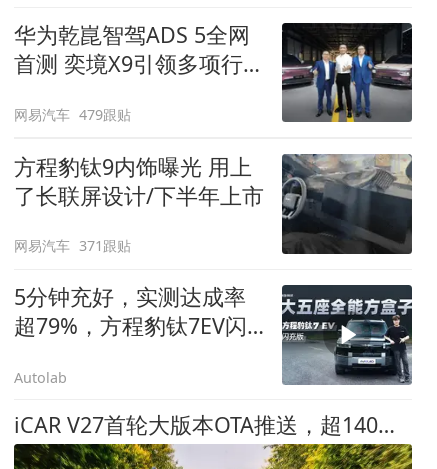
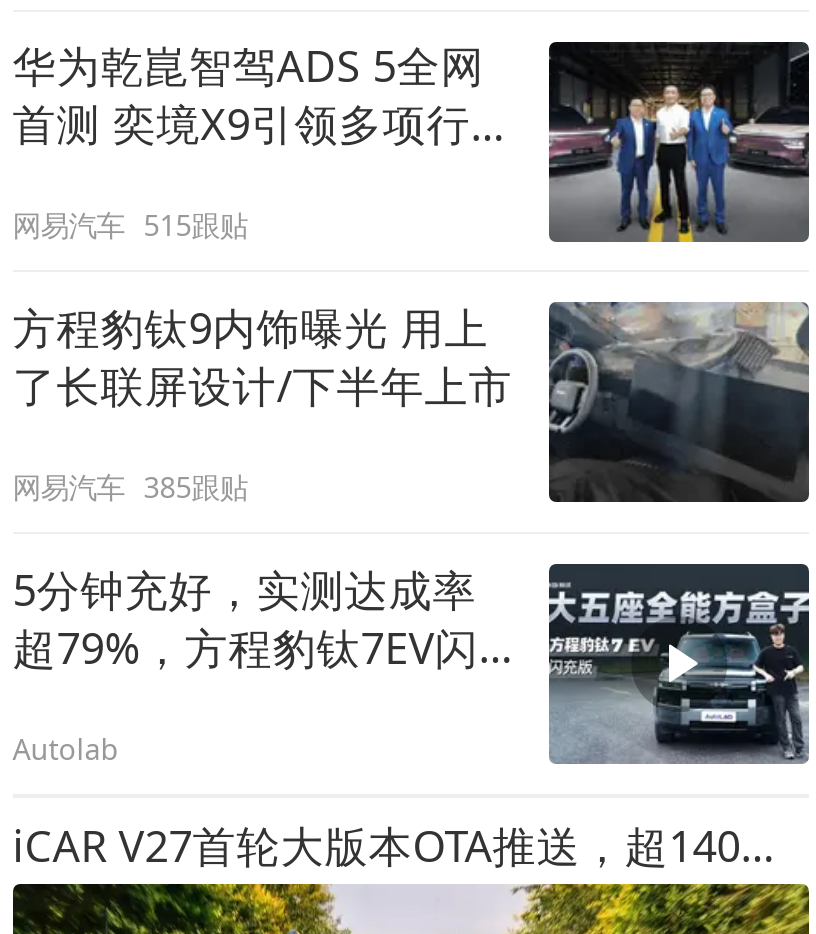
[14,105,131,124] 网易汽车 479跟贴 -> [12,205,248,243] 网易汽车 515跟贴
[14,236,131,255] 网易汽车 371跟贴 -> [12,467,248,505] 网易汽车 385跟贴

